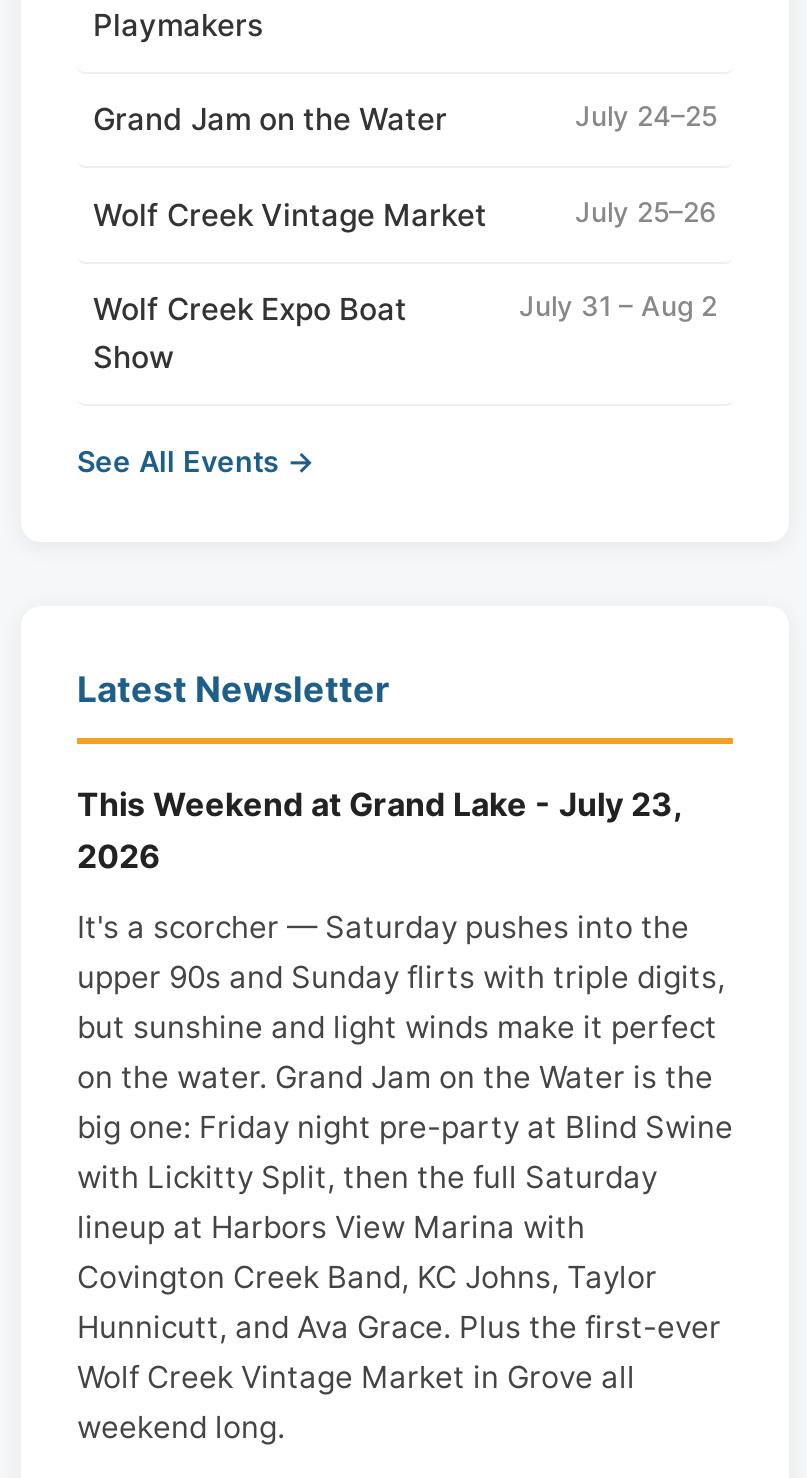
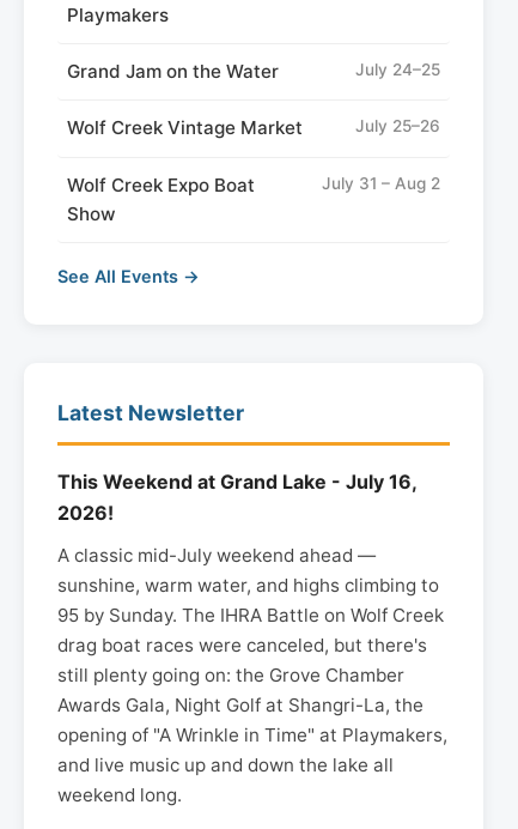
[77,784,681,876] This Weekend at Grand Lake - July 23, | 2026 -> [57,470,416,525] This Weekend at Grand Lake - July 16, | 2026!
[77,908,733,1396] It's a scorcher — Saturday pushes into the | upper 90s and Sunday flirts with triple digits, | but sunshine and light winds make it perfect | on the water. Grand Jam on the Water is the | big one: Friday night pre-party at Blind Swine | with Lickitty Split, then the full Saturday | lineup at Harbors View Marina with | Covington Creek Band, KC Johns, Taylor | Hunnicutt, and Ava Grace. Plus the first-ever | Wolf Creek Vintage Market in Grove all -> [57,544,447,776] A classic mid-July weekend ahead — | sunshine, warm water, and highs climbing to | 95 by Sunday. The IHRA Battle on Wolf Creek | drag boat races were canceled, but there's | still plenty going on: the Grove Chamber | Awards Gala, Night Golf at Shangri-La, the | opening of "A Wrinkle in Time" at Playmakers, | and live music up and down the lake all

